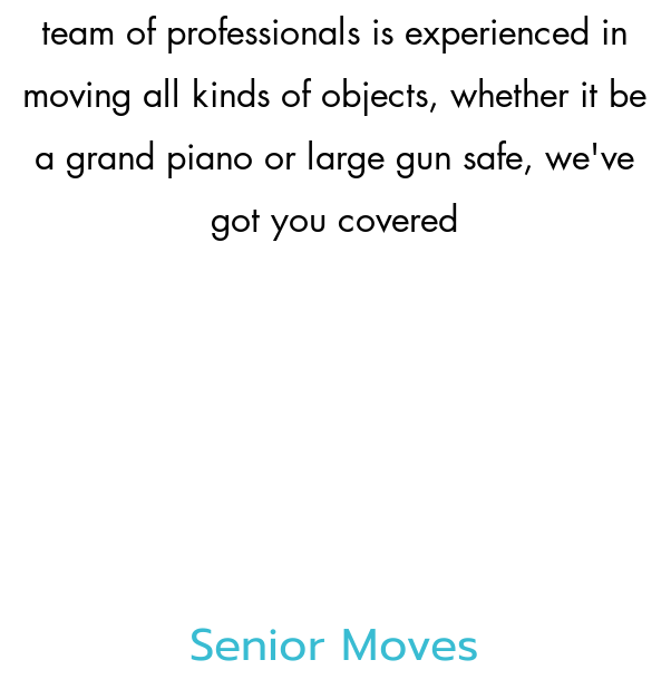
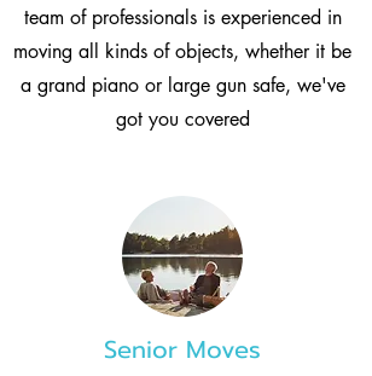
none -> [121,198,244,318] [image]

